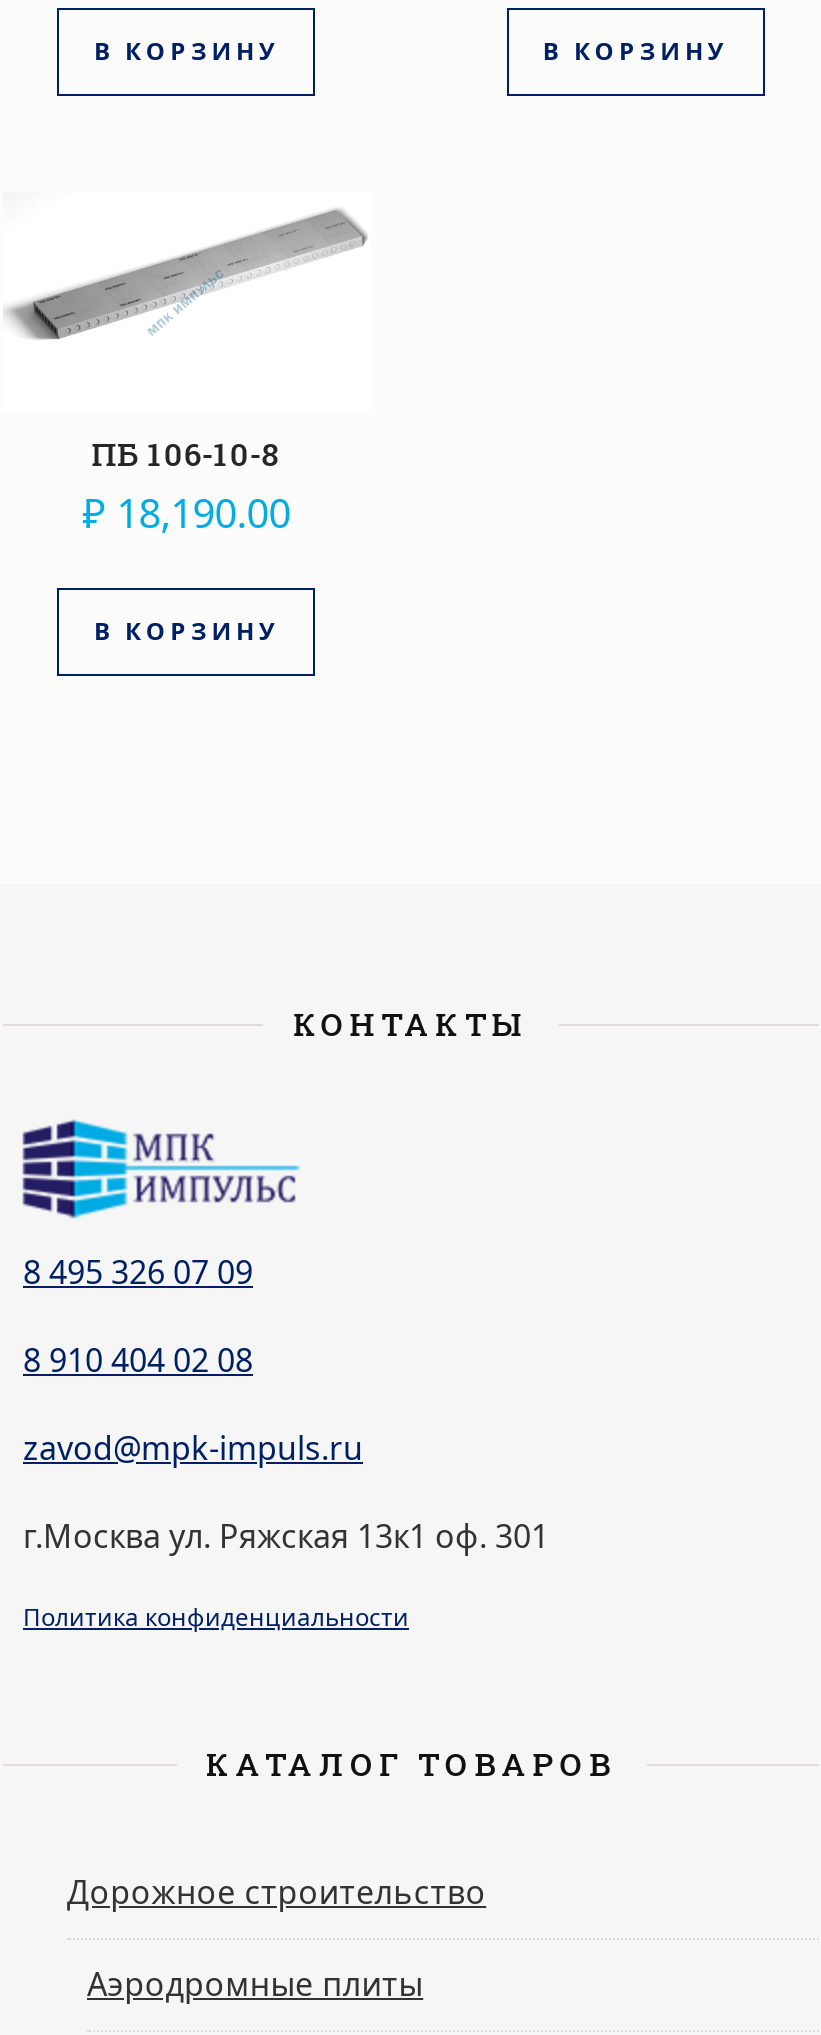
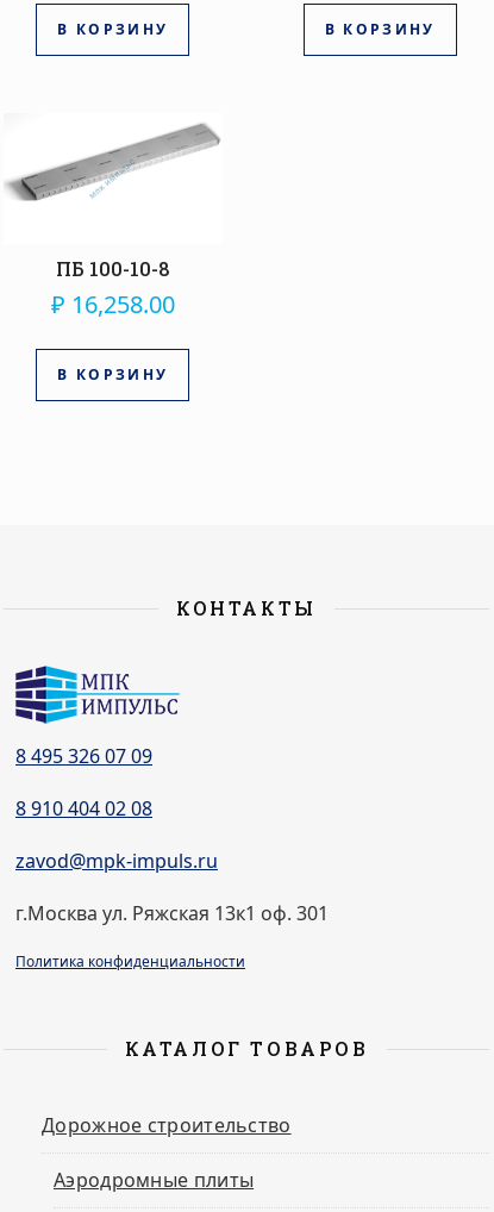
[92,432,282,474] ПБ 106-10-8 -> [56,256,170,281] ПБ 100-10-8
[83,486,291,540] ₽ 18,190.00 -> [51,288,175,320] ₽ 16,258.00

